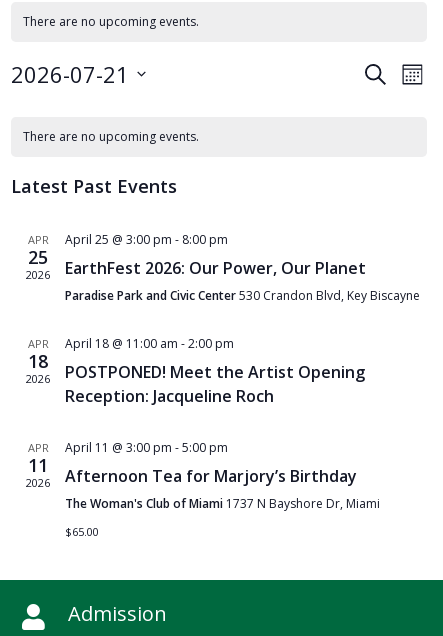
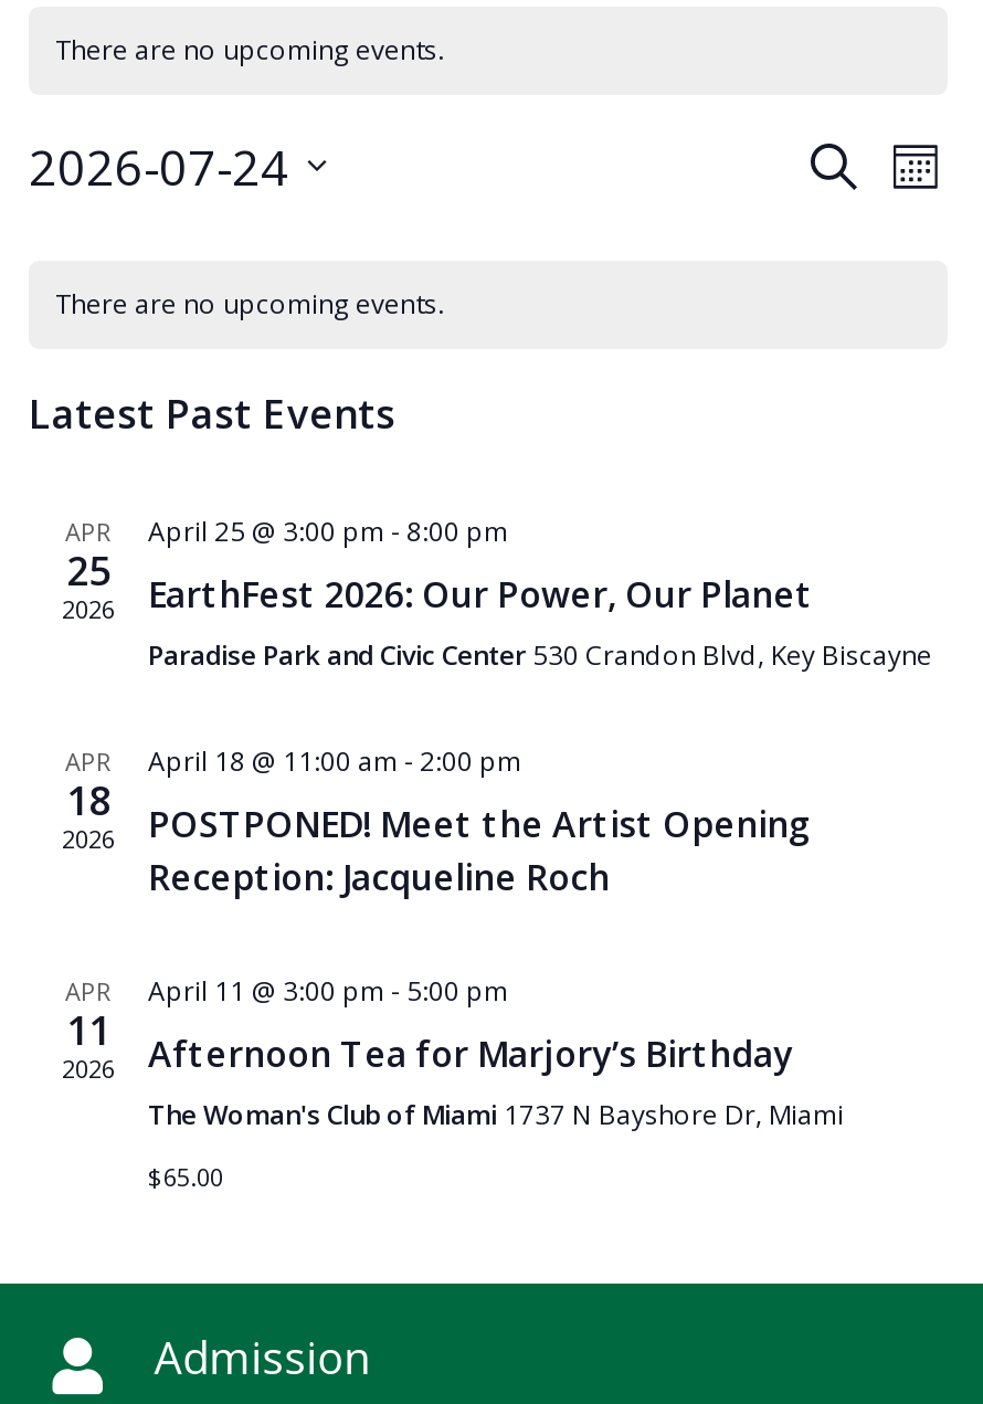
[11,59,129,89] 2026-07-21 -> [29,133,289,199] 2026-07-24

